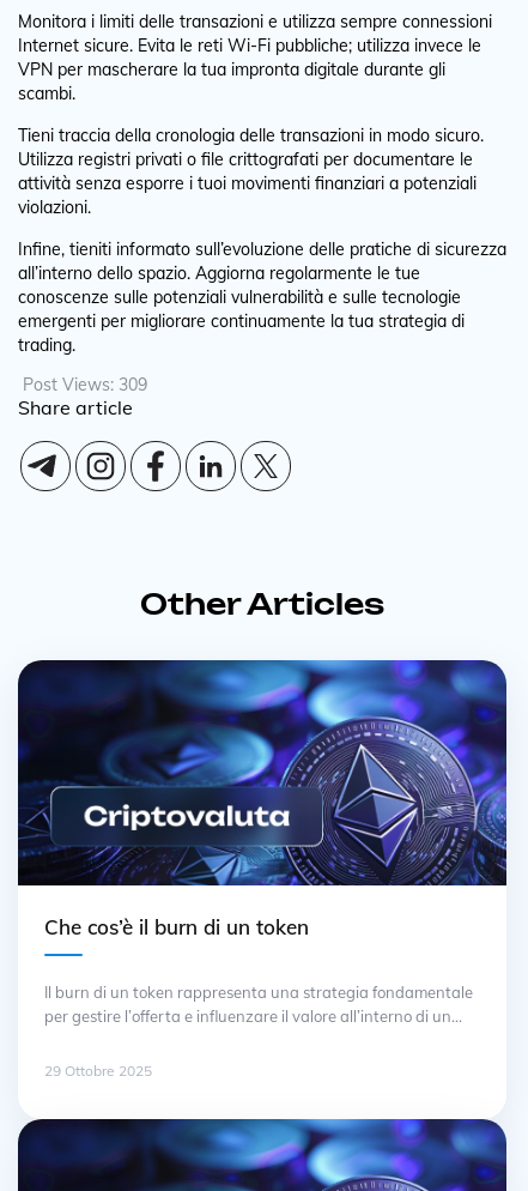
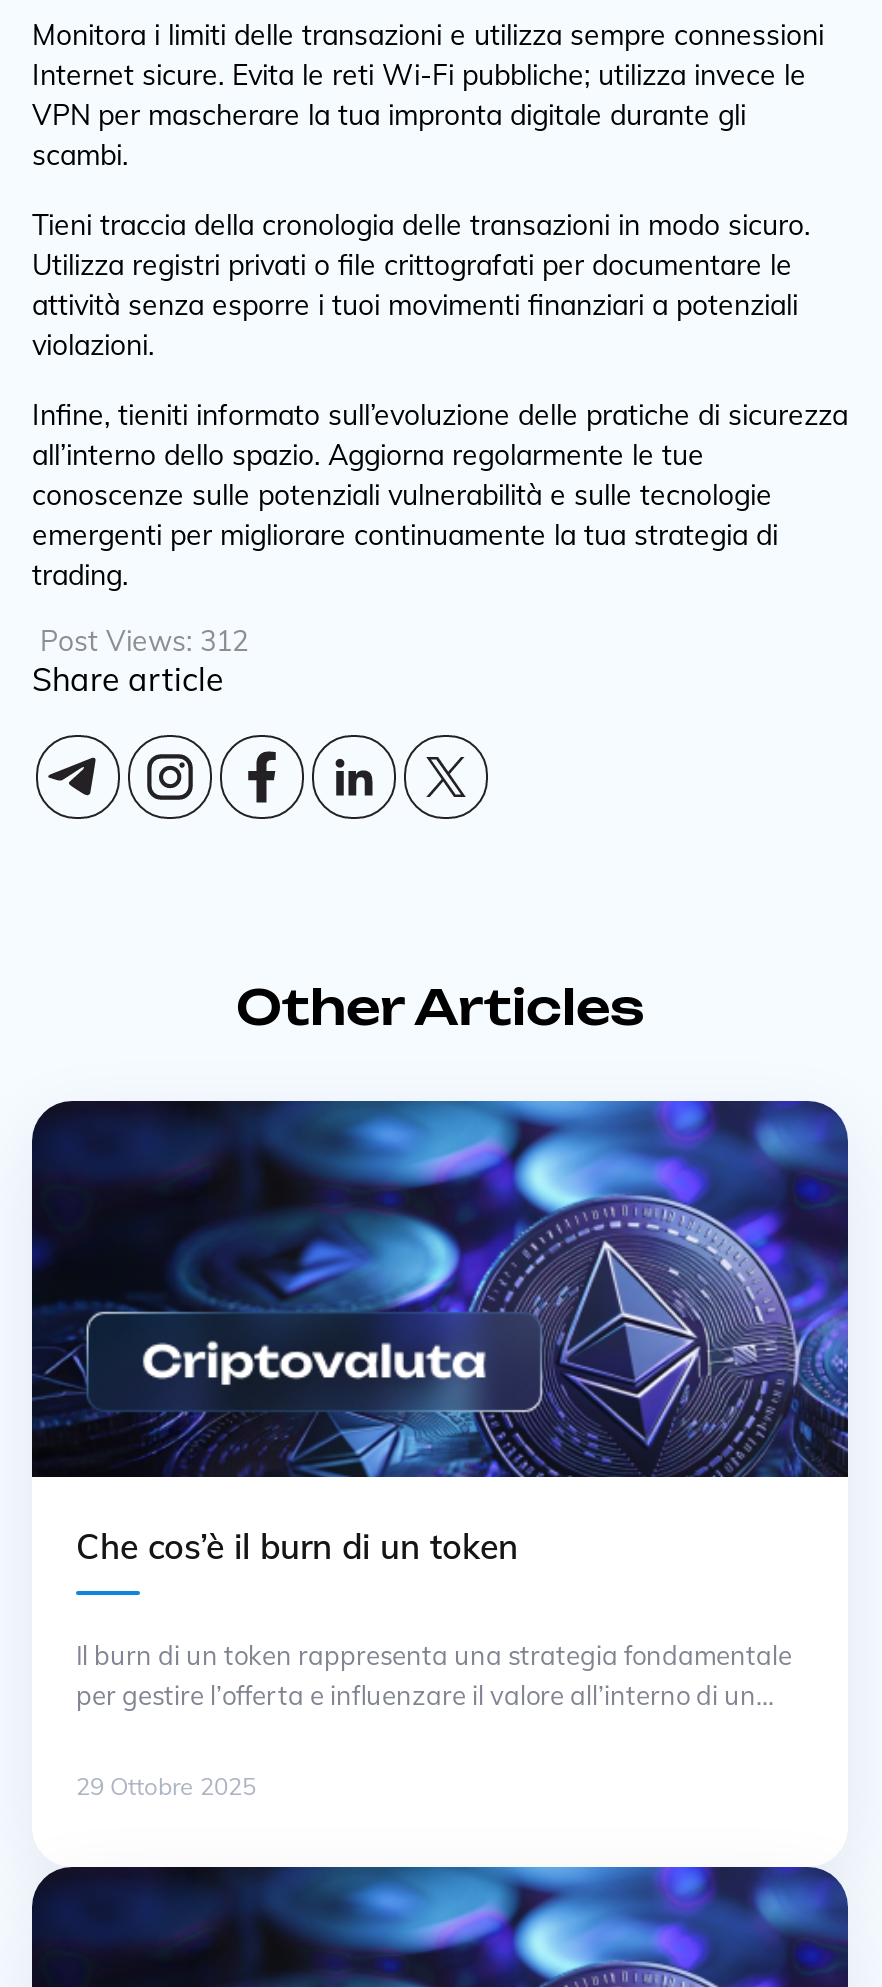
[23,374,147,396] Post Views: 309 -> [40,624,248,660] Post Views: 312

